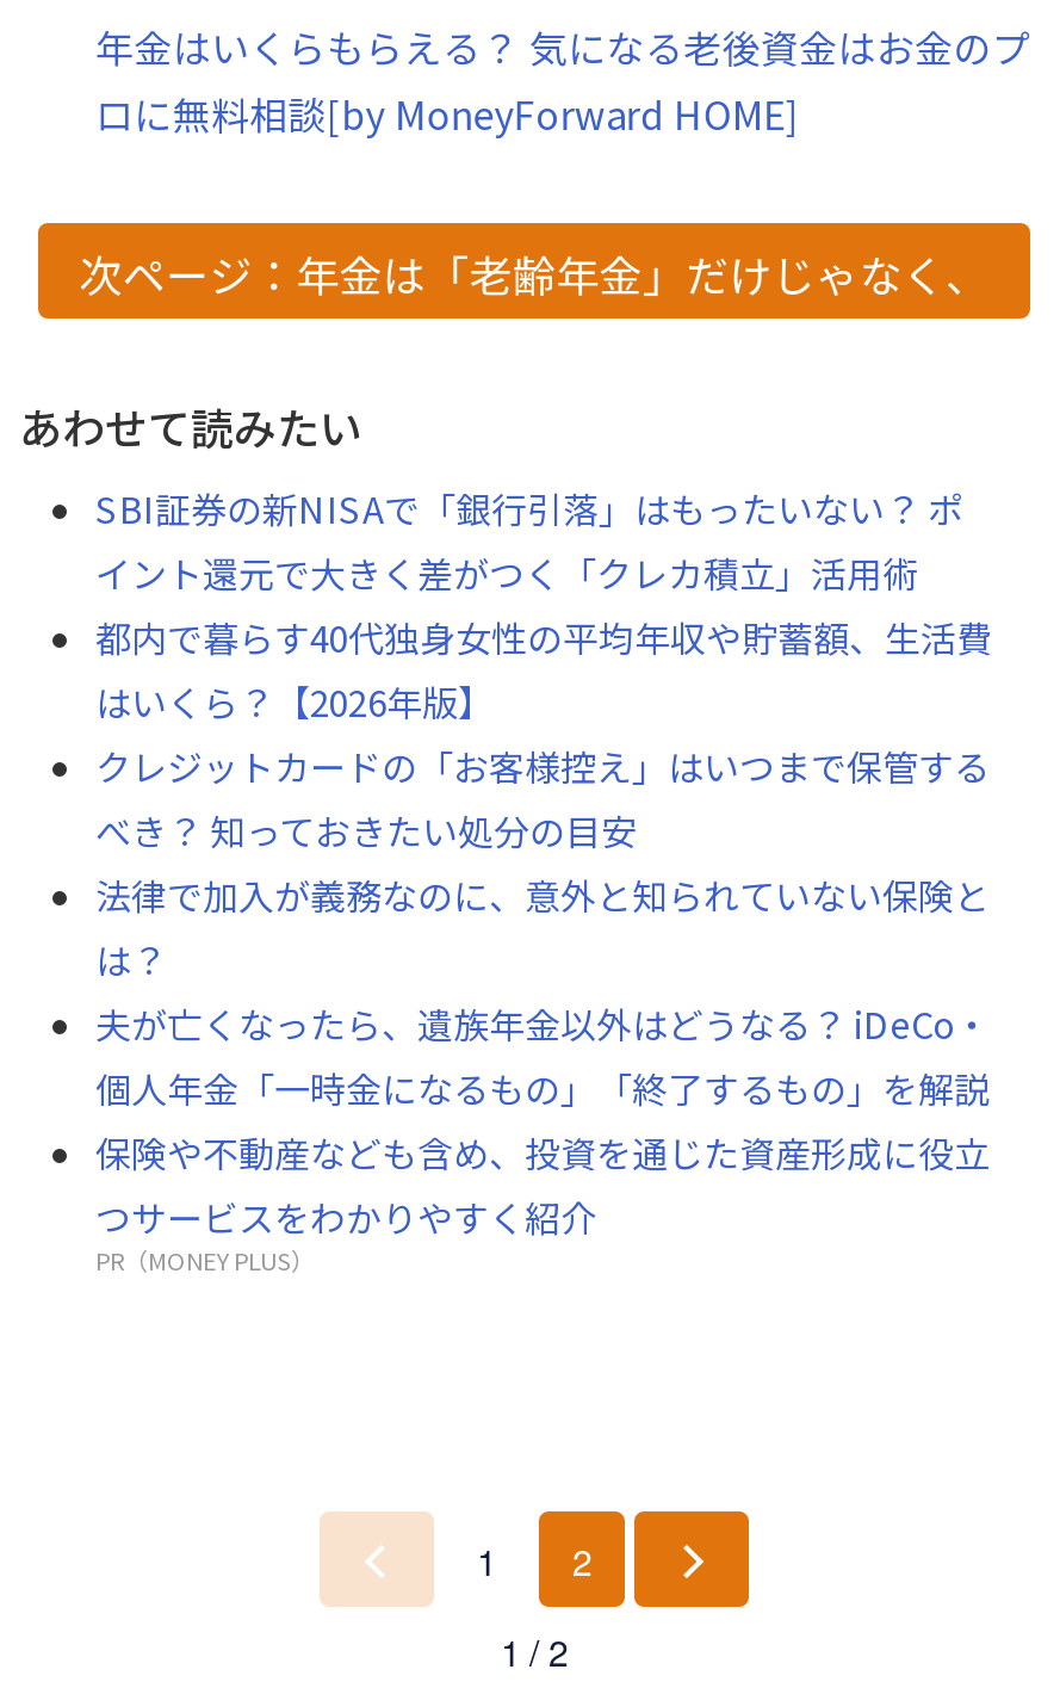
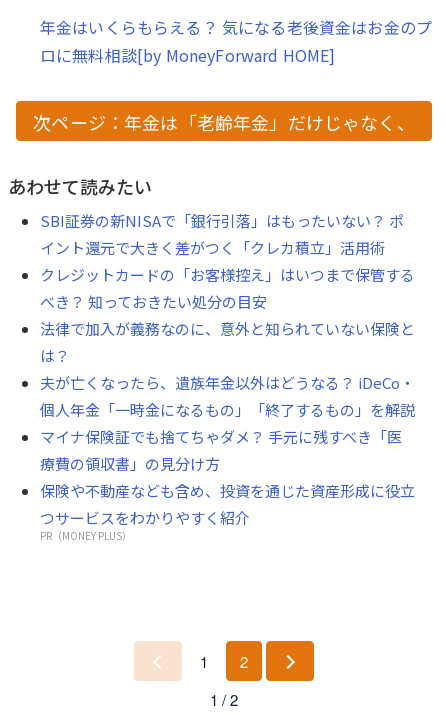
[95,613,992,727] 都内で暮らす40代独身女性の平均年収や貯蓄額、生活費 | はいくら？【2026年版】 -> none
moved [95,742,990,1114] -> [40,264,415,420]: クレジットカードの「お客様控え」はいつまで保管する | べき？ 知っておきたい処分の目安 | 法律で加入が義務なのに、意外と知られていない保険と | は？ | 夫が亡くなったら、遺族年金以外はどうなる？ iDeCo・ | 個人年金「一時金になるもの」「終了するもの」を解説
none -> [40,426,402,474] マイナ保険証でも捨てちゃダメ？ 手元に残すべき「医 | 療費の領収書」の見分け方

